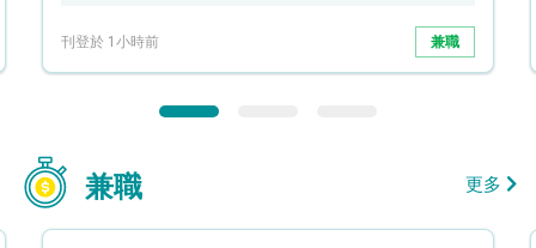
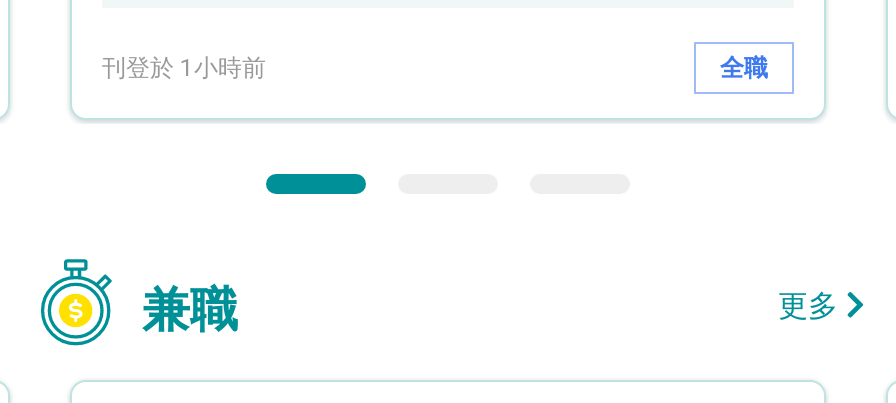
[431,33,459,50] 兼職 -> [720,53,768,81] 全職

